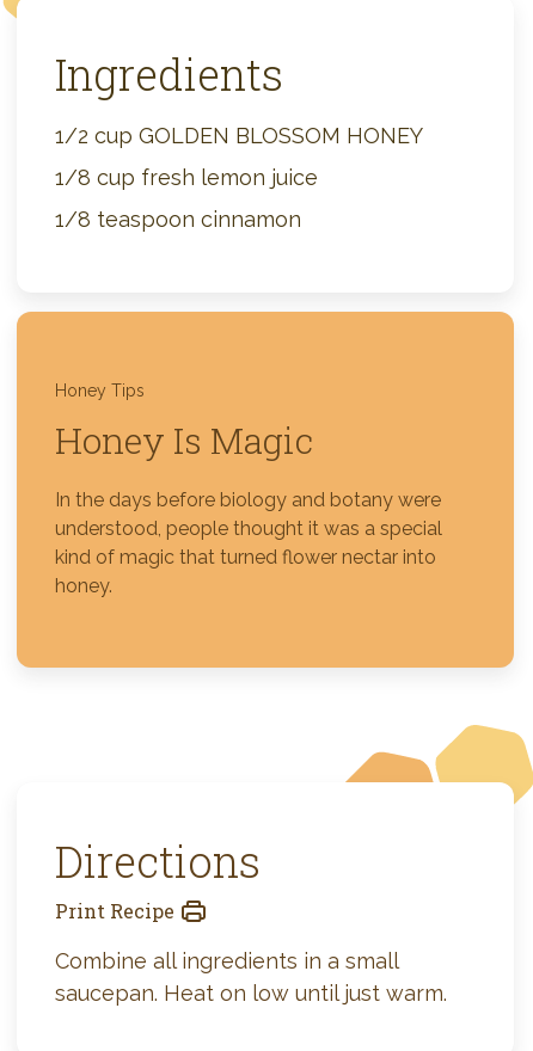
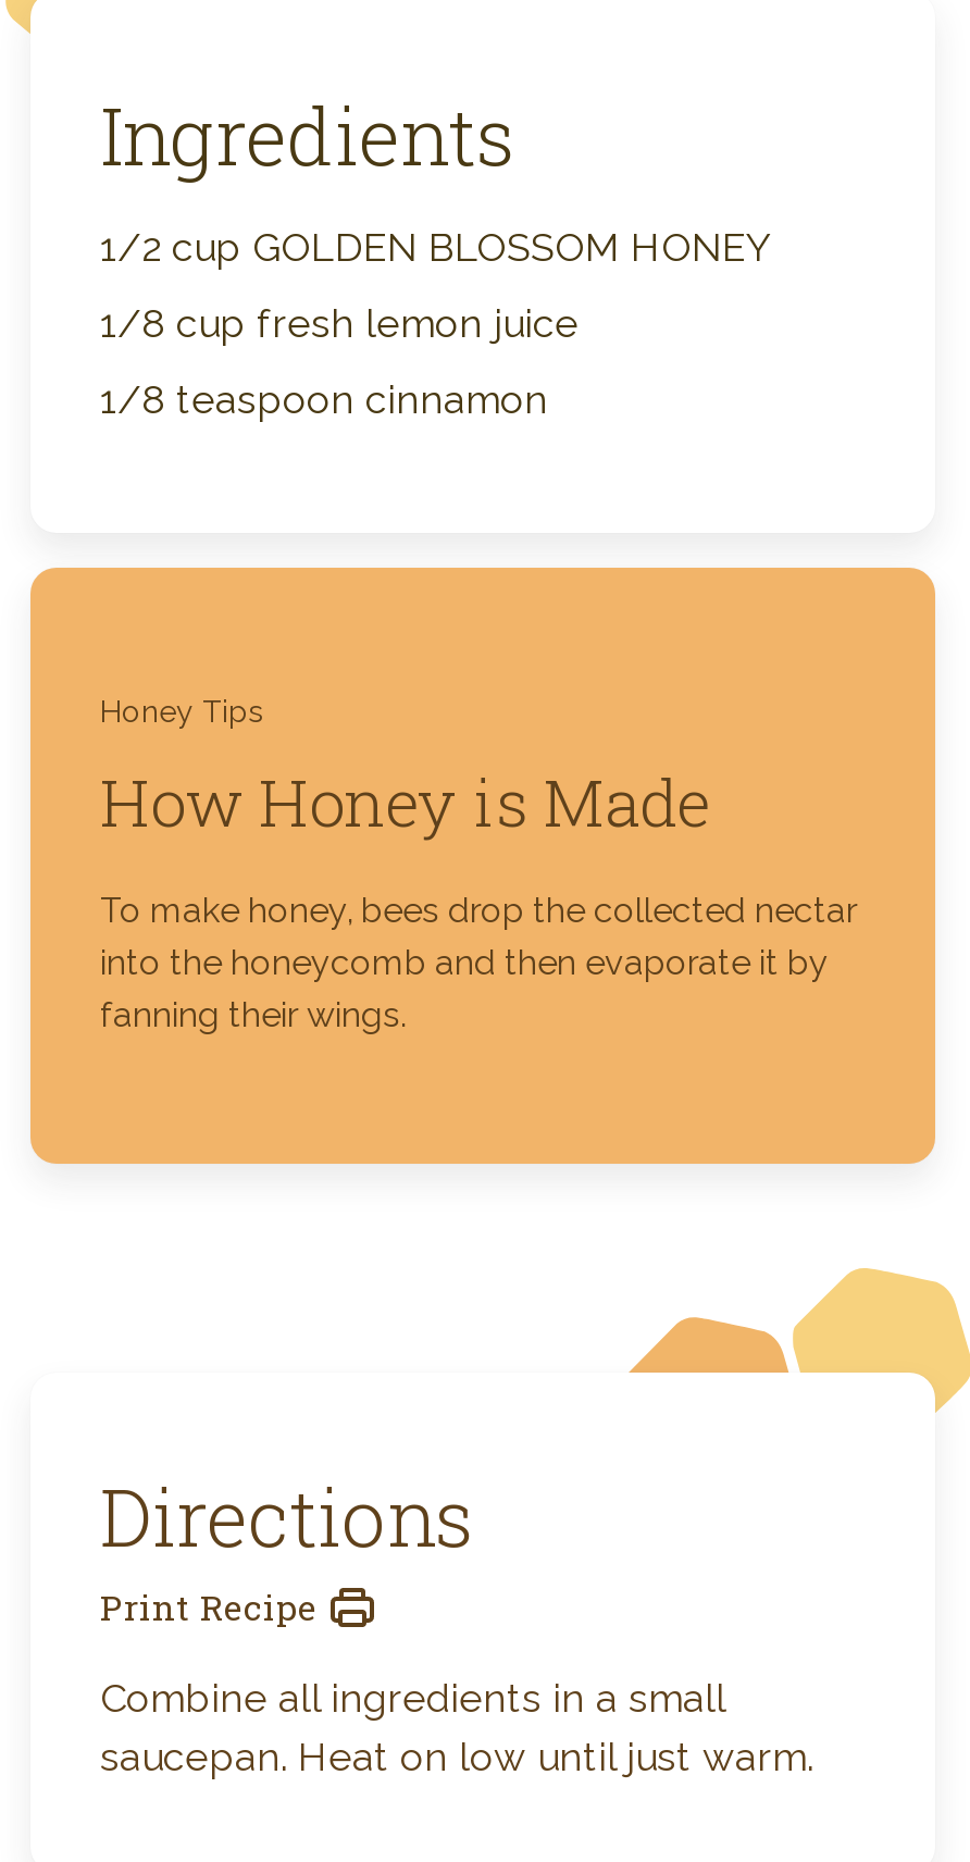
[55,417,313,463] Honey Is Magic -> [100,759,709,844] How Honey is Made
[55,488,442,597] In the days before biology and botany were | understood, people thought it was a special | kind of magic that turned flower nectar into | honey. -> [100,890,857,1035] To make honey, bees drop the collected nectar | into the honeycomb and then evaporate it by | fanning their wings.

